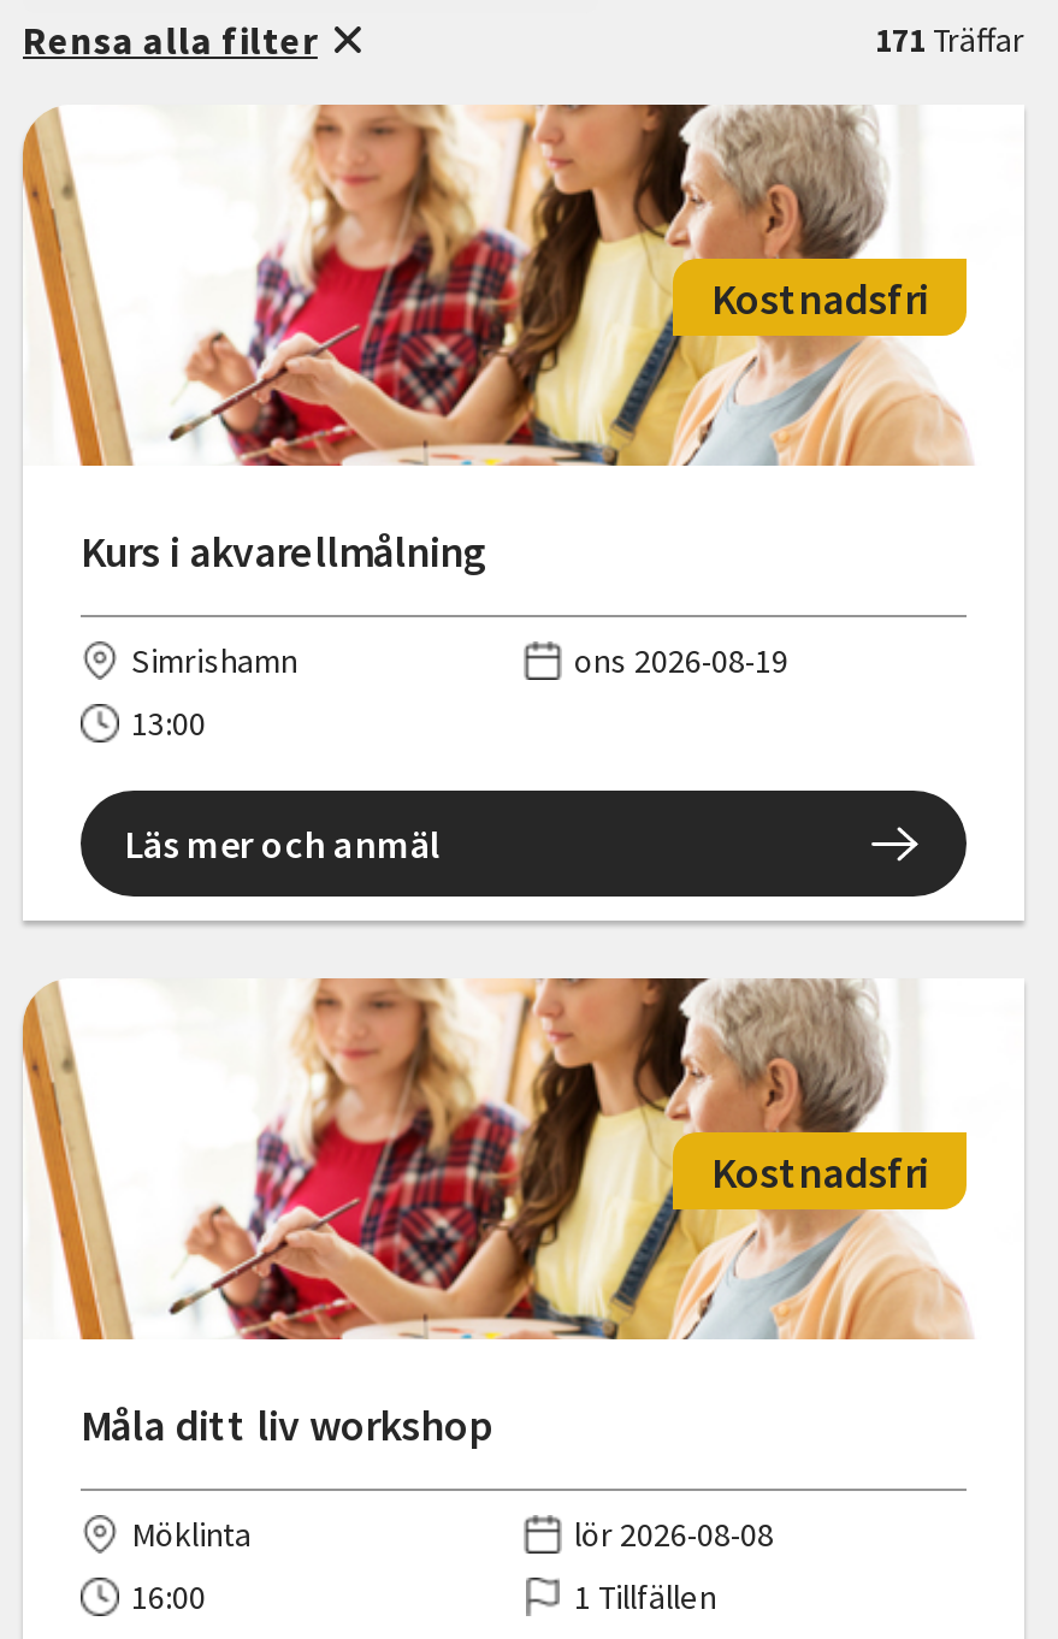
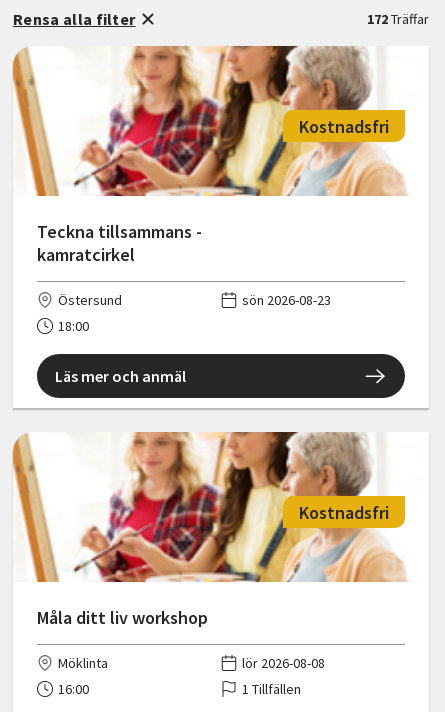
[875,17,1024,60] 171 Träffar -> [367,10,429,28] 172 Träffar
[81,524,487,579] Kurs i akvarellmålning -> [37,220,202,266] Teckna tillsammans - | kamratcirkel
[131,639,788,745] Simrishamn | ons 2026-08-19 | 13:00 -> [58,291,331,335] Östersund | sön 2026-08-23 | 18:00

